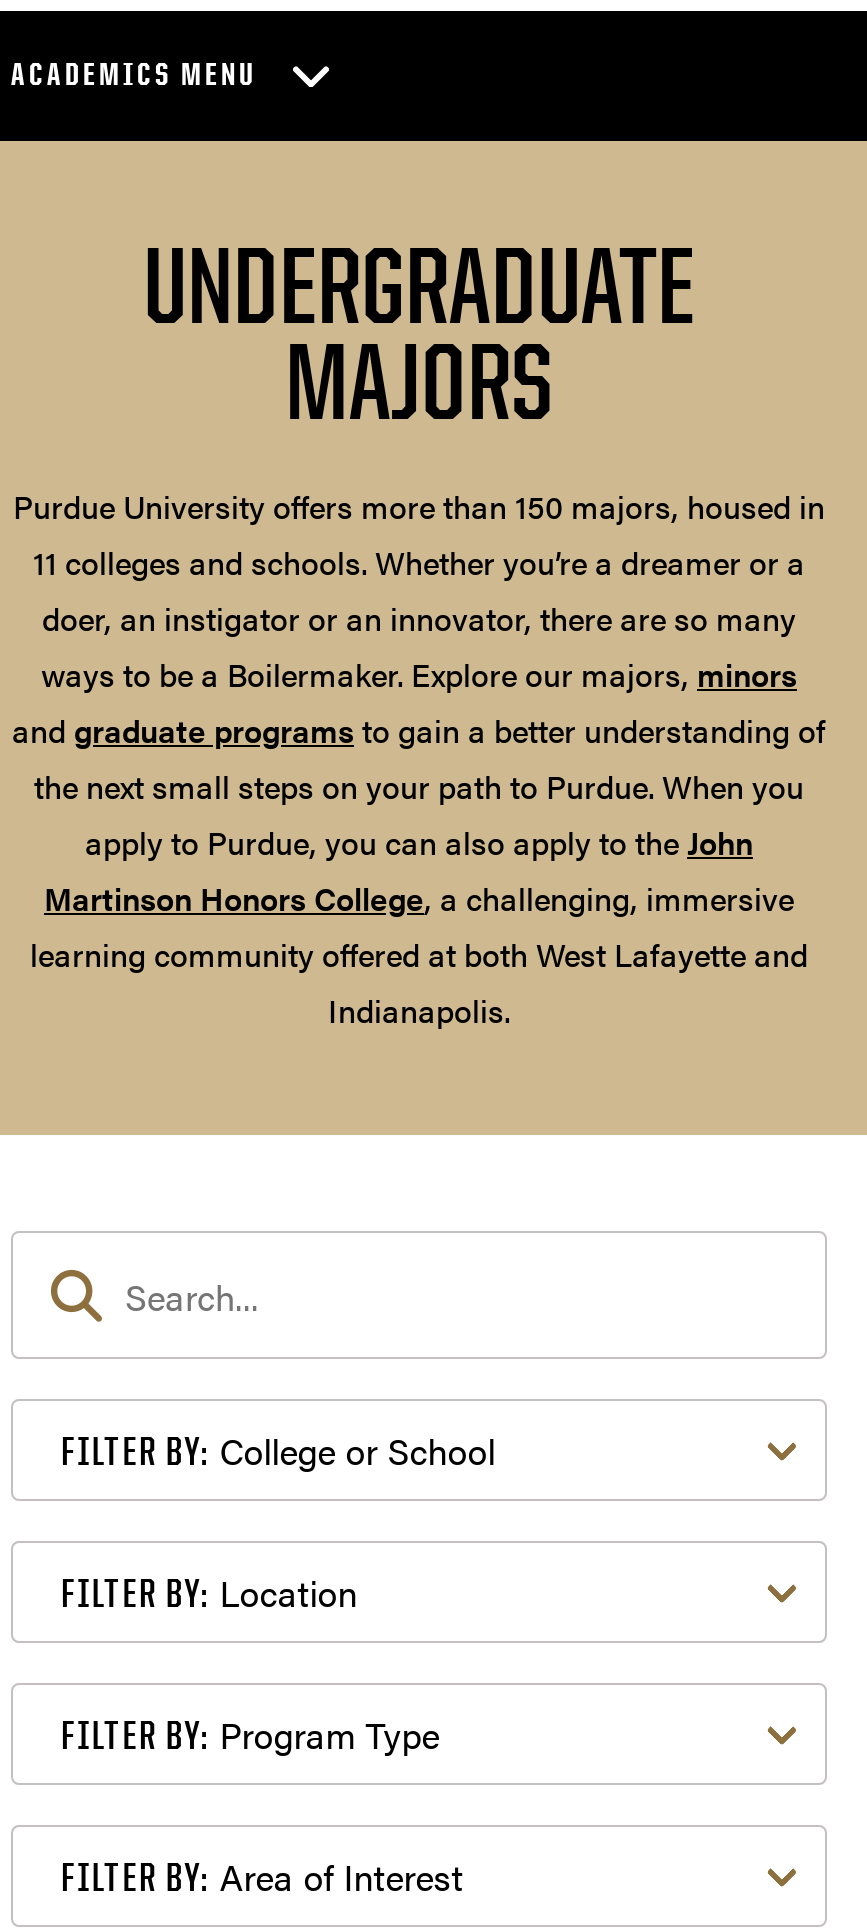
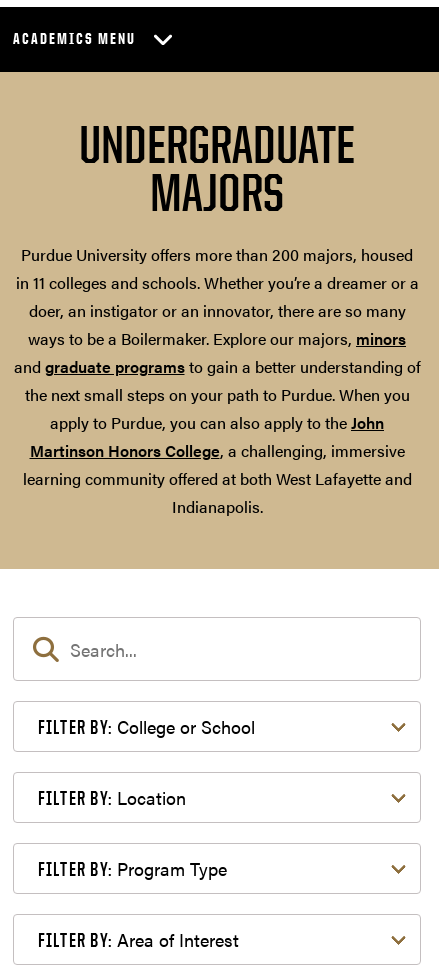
[13,483,825,585] Purdue University offers more than 150 majors, housed in | 11 colleges and schools. Whether you’re a dreamer or a -> [15,243,418,294] Purdue University offers more than 200 majors, housed | in 11 colleges and schools. Whether you’re a dreamer or a

